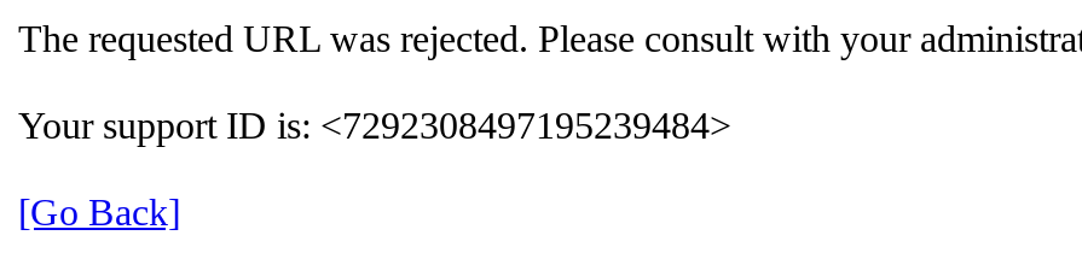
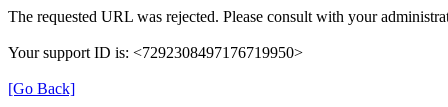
[18,105,731,146] Your support ID is: <7292308497195239484> -> [8,44,303,61] Your support ID is: <7292308497176719950>

